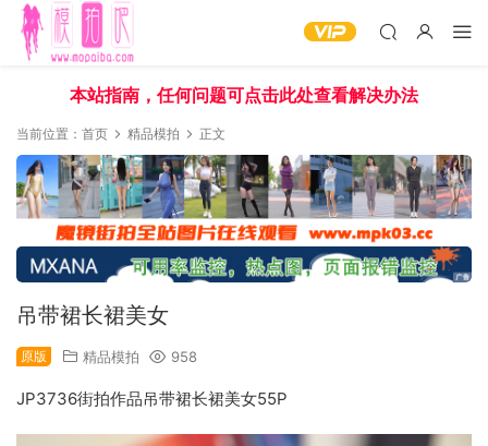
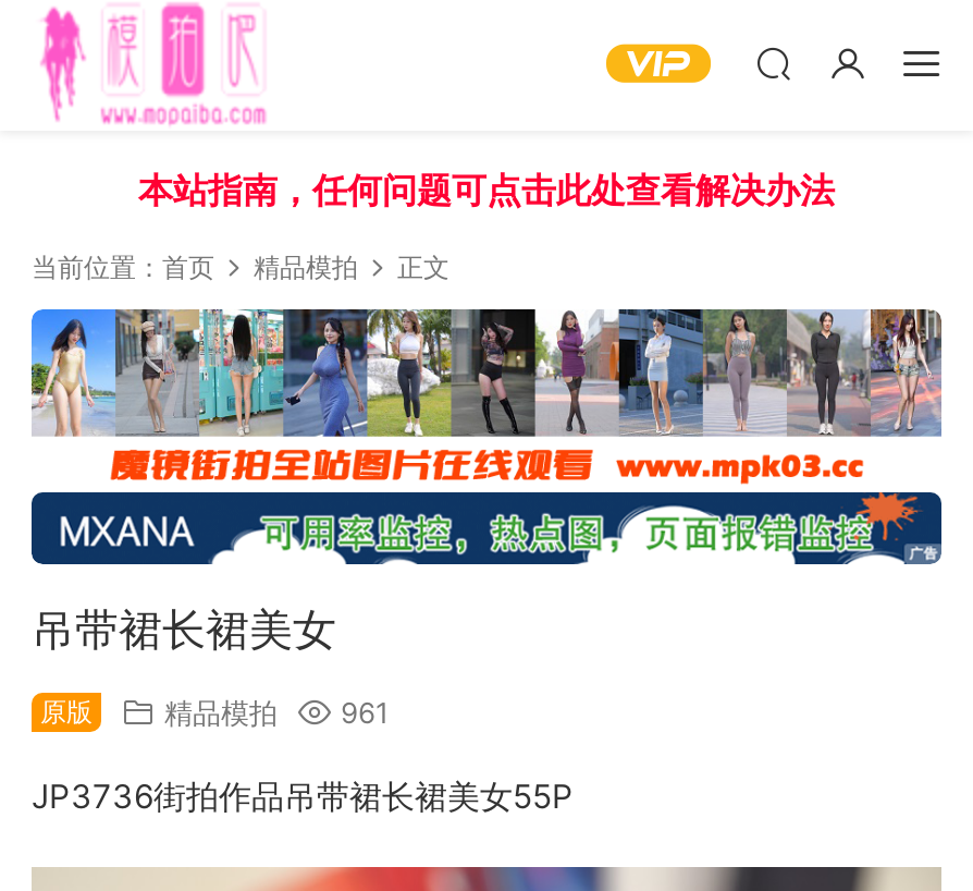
[83,347,197,365] 精品模拍 958 -> [164,694,389,729] 精品模拍 961

